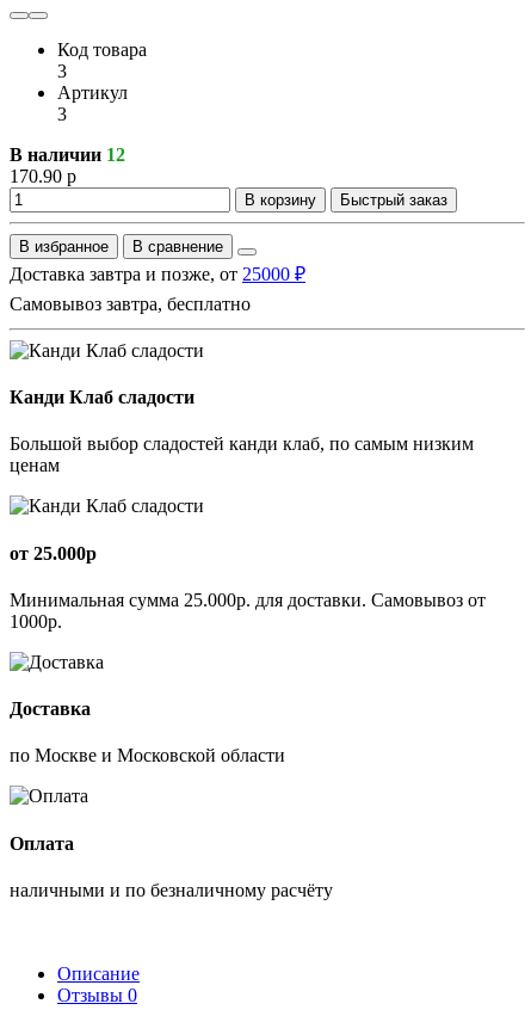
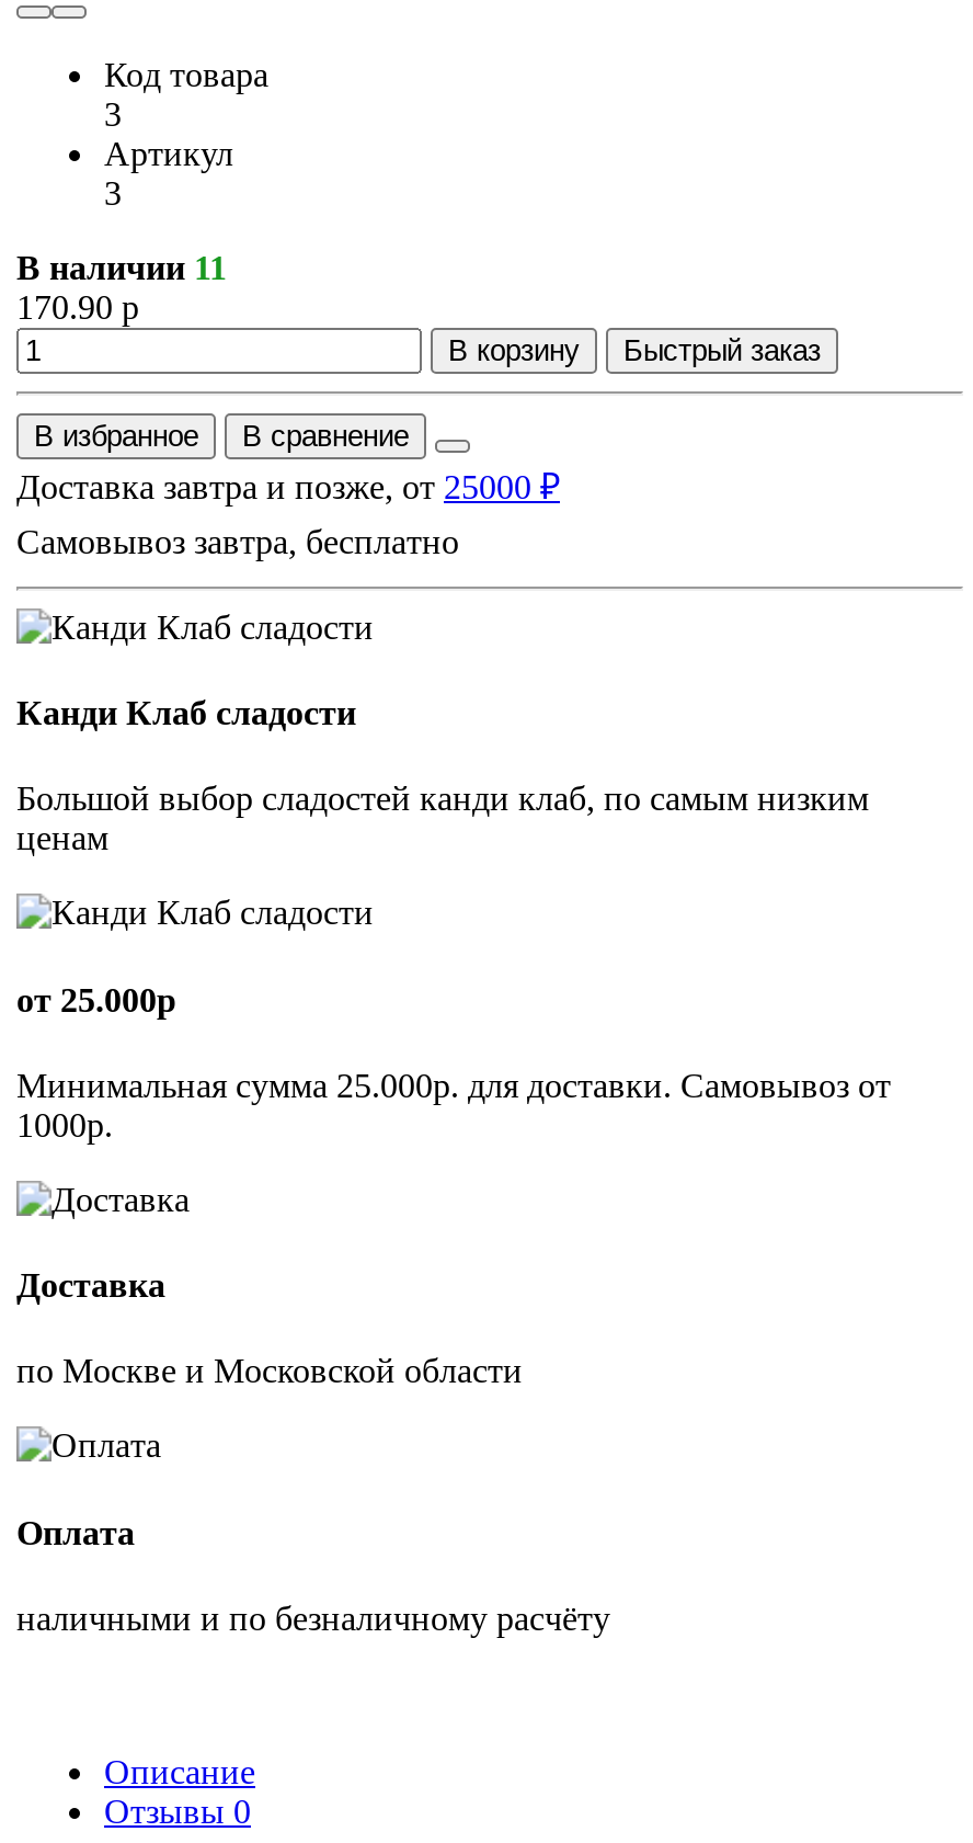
[10,144,125,165] В наличии 12 -> [16,249,227,286] В наличии 11

